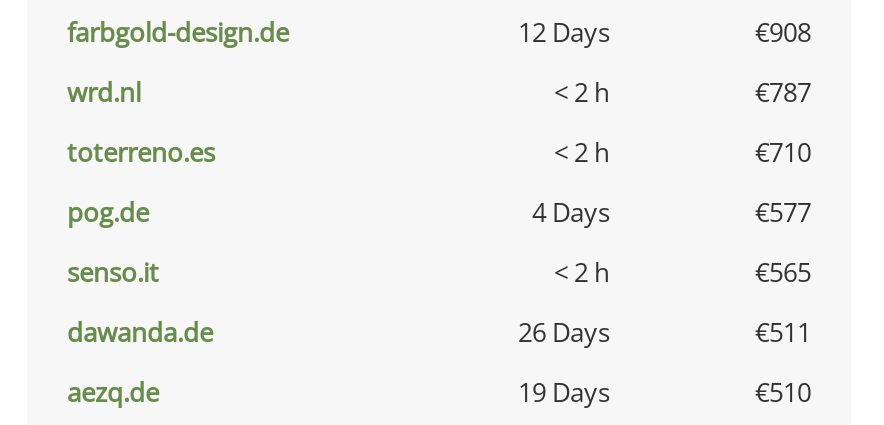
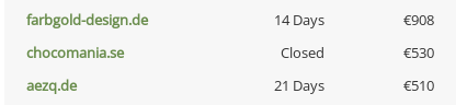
[518,14,610,50] 12 Days -> [274,10,324,30] 14 Days
[67,74,811,350] wrd.nl | < 2 h | €787 | toterreno.es | < 2 h | €710 | pog.de | 4 Days | €577 | senso.it | < 2 h | €565 | dawanda.de | 26 Days | €511 -> [26,43,434,62] chocomania.se | Closed | €530
[518,374,610,410] 19 Days -> [274,75,324,95] 21 Days

